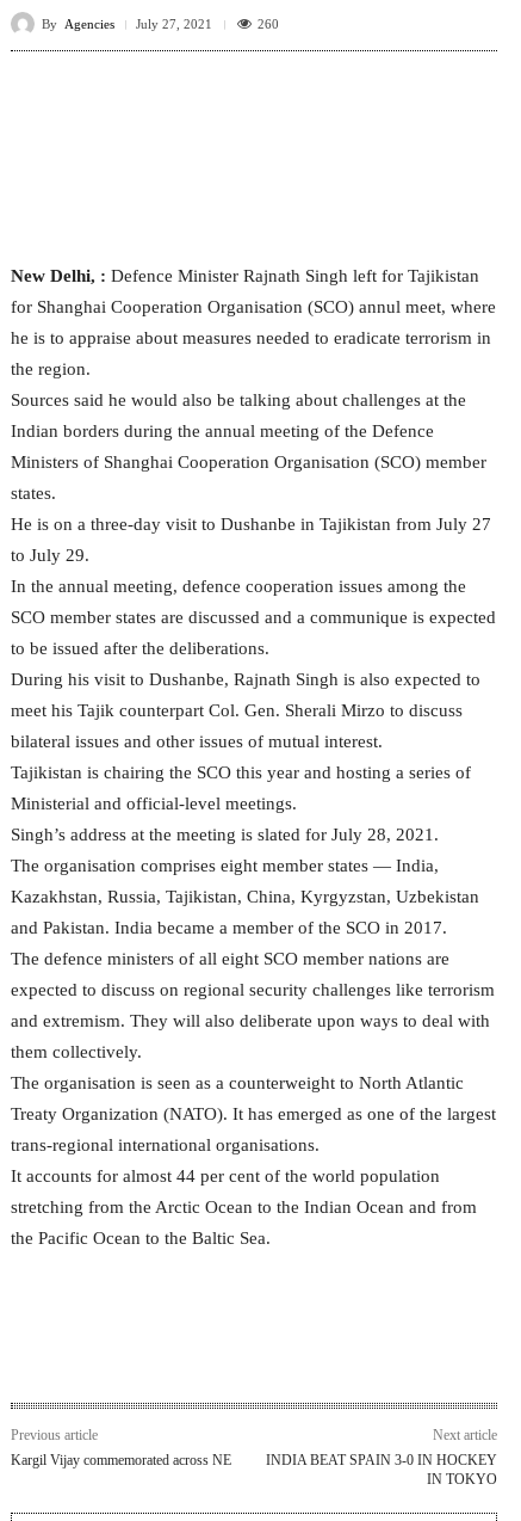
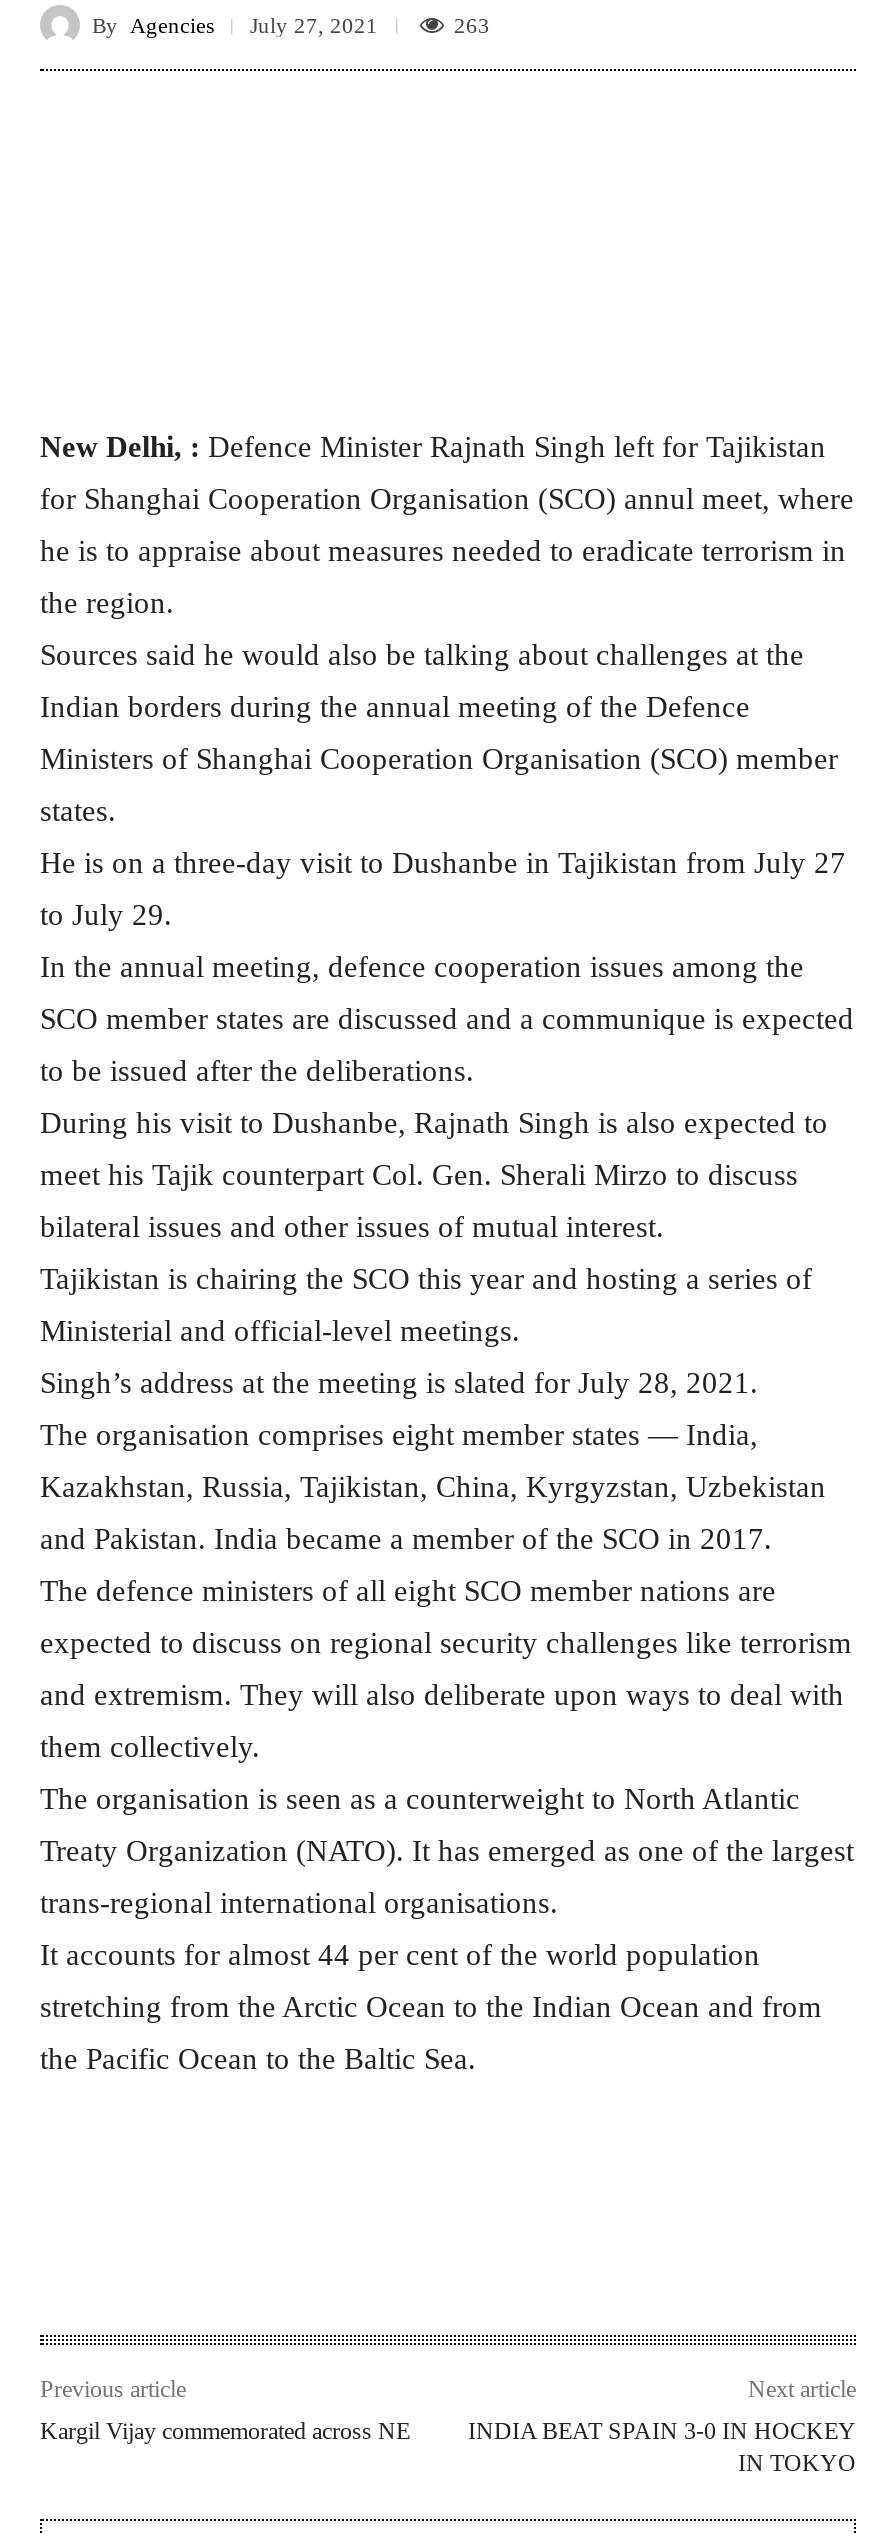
[258,17,279,31] 260 -> [454,13,490,37] 263

